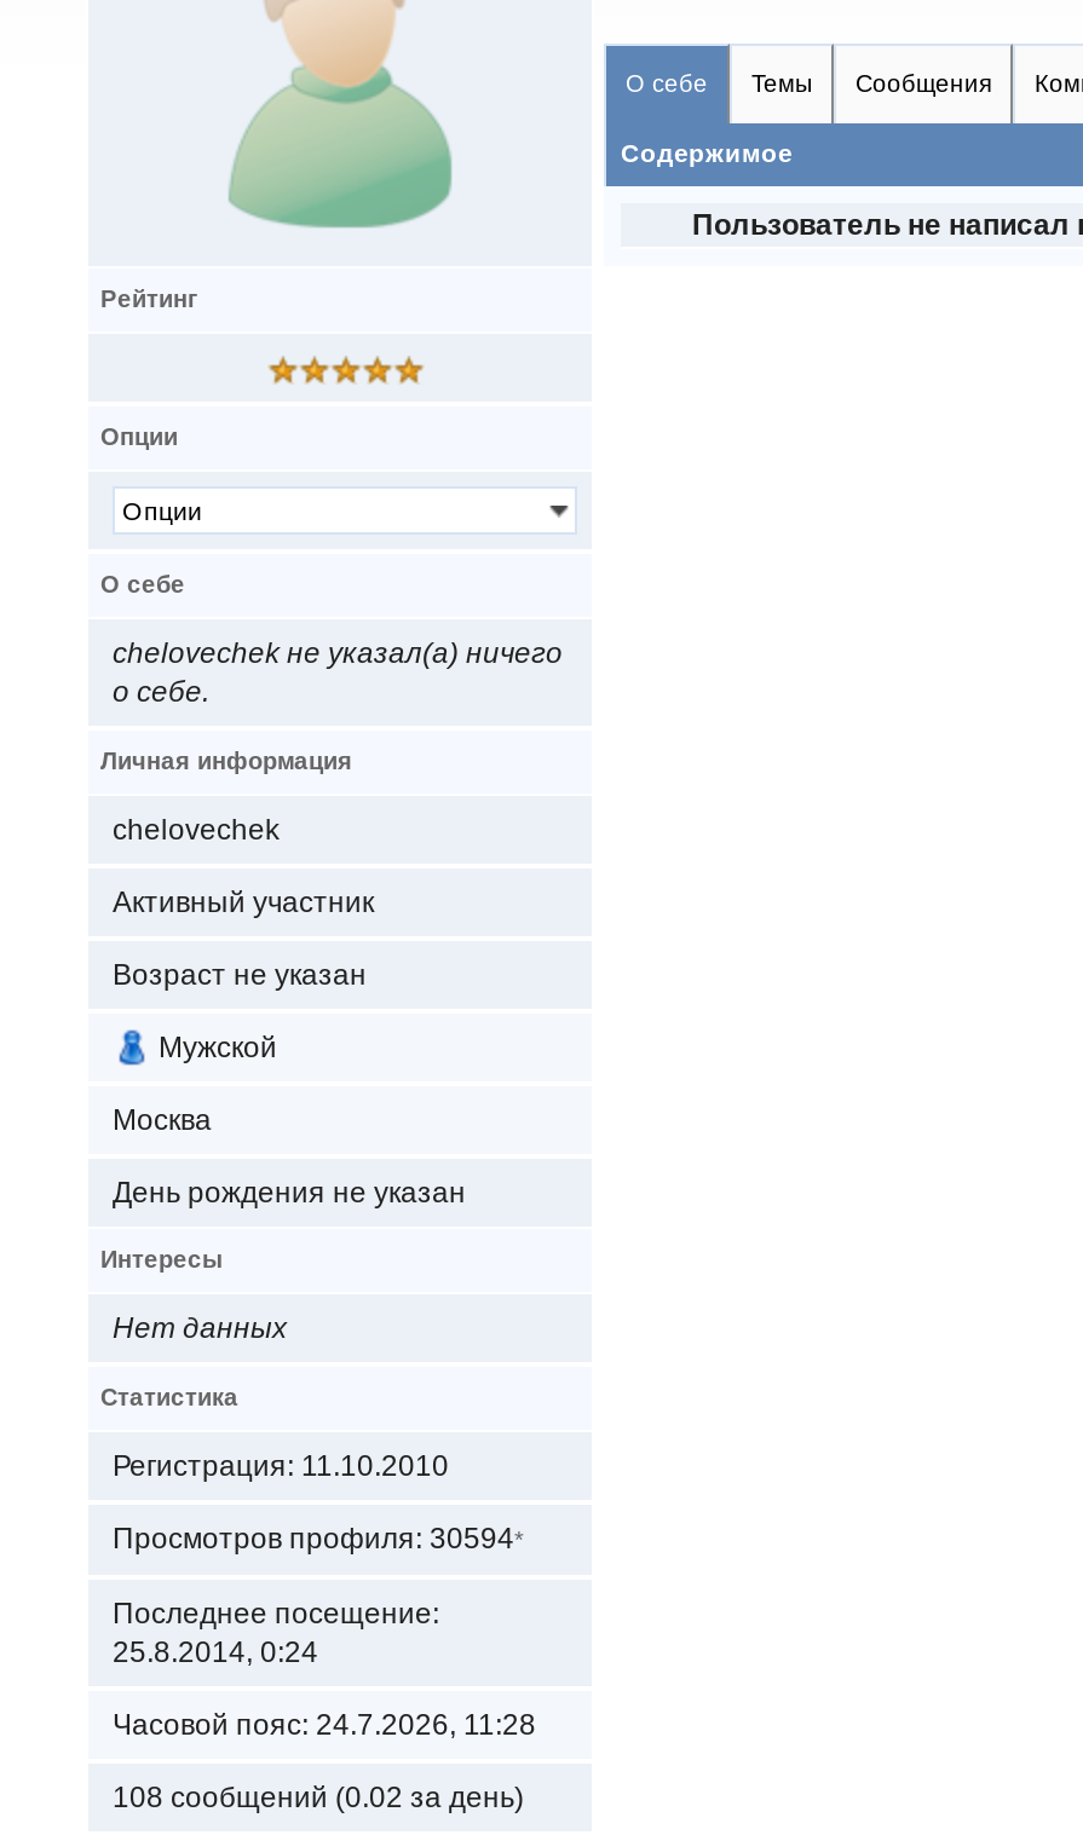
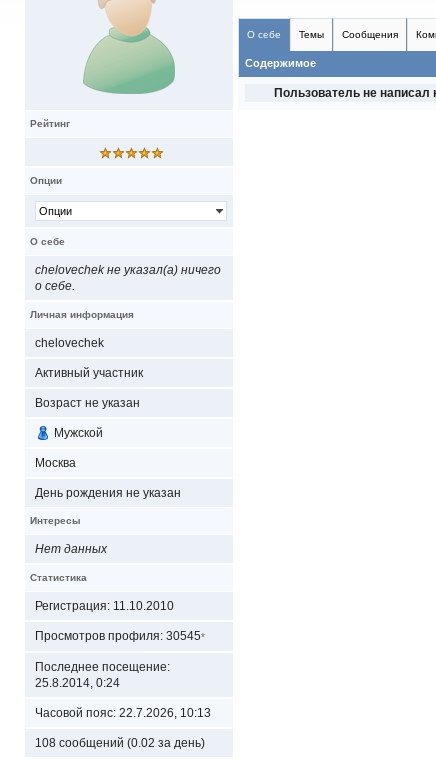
[113,1522,524,1556] Просмотров профиля: 30594* -> [35,629,205,643] Просмотров профиля: 30545*
[113,1708,536,1742] Часовой пояс: 24.7.2026, 11:28 -> [35,706,211,720] Часовой пояс: 22.7.2026, 10:13

